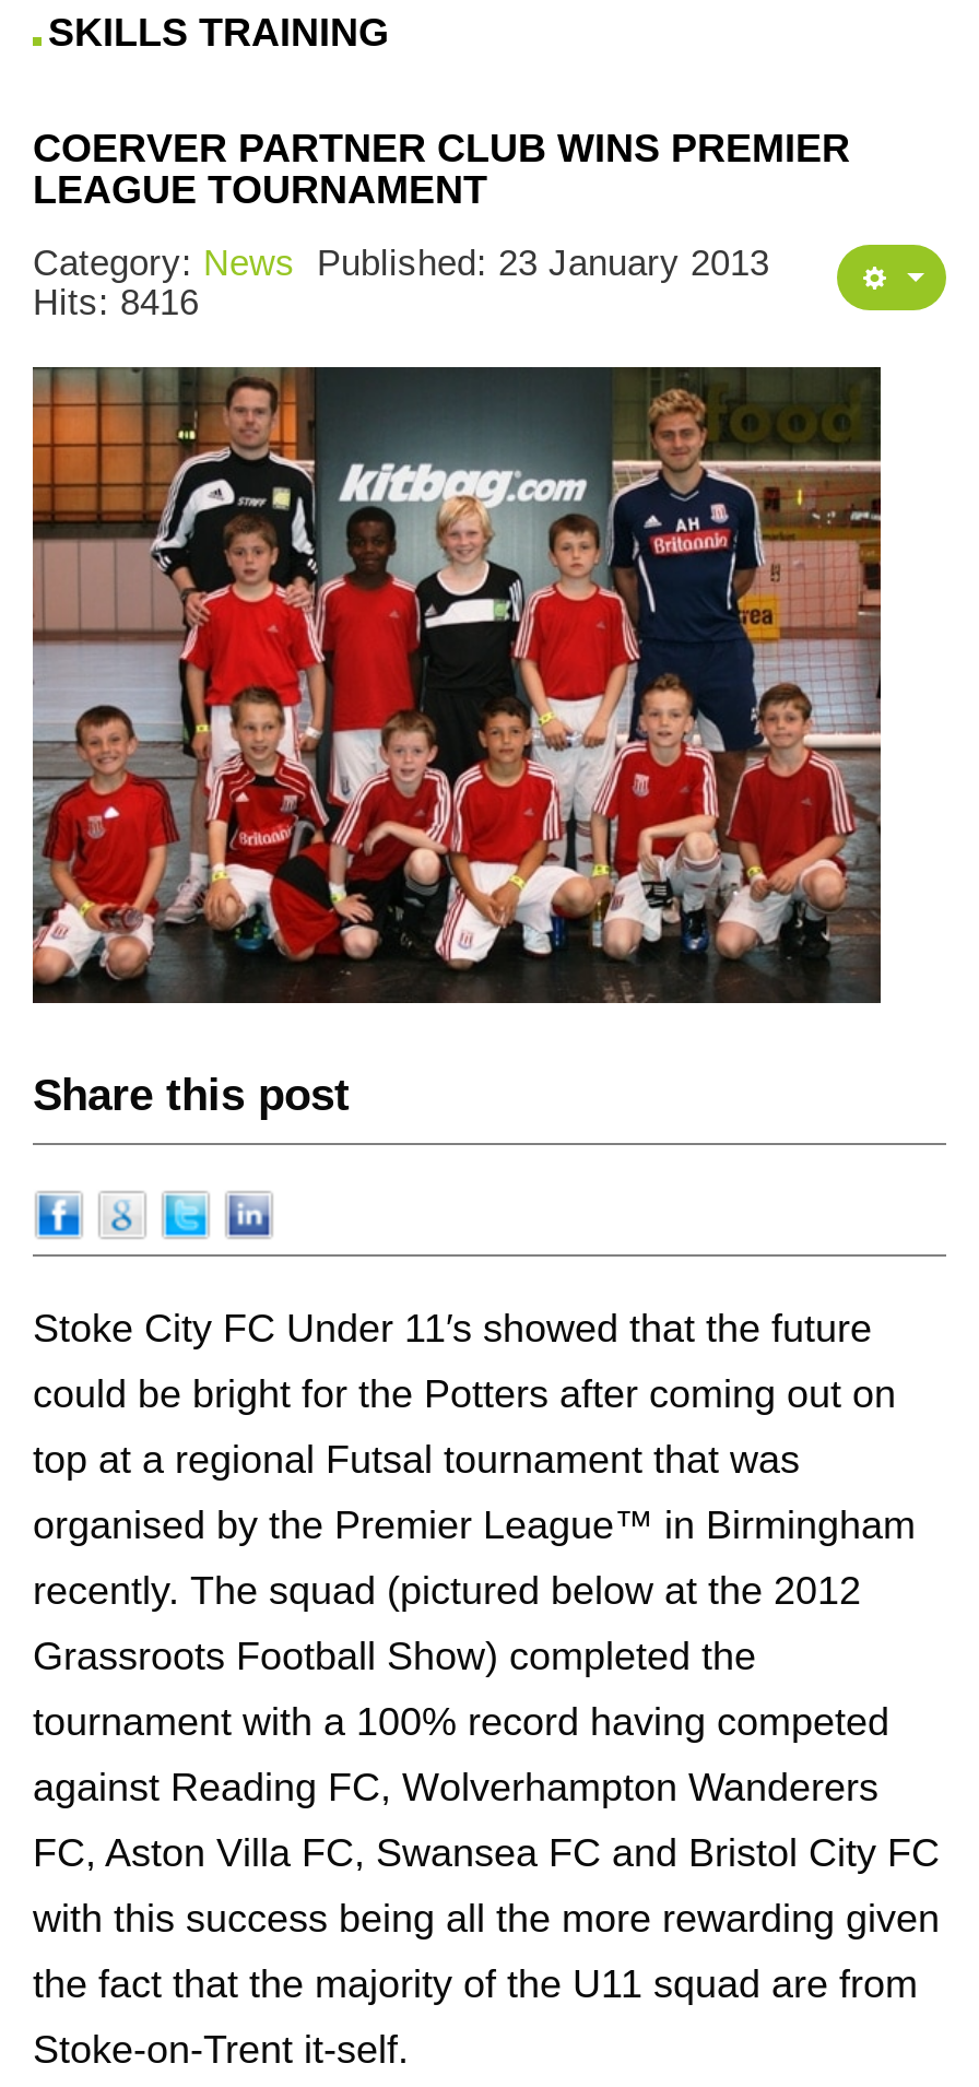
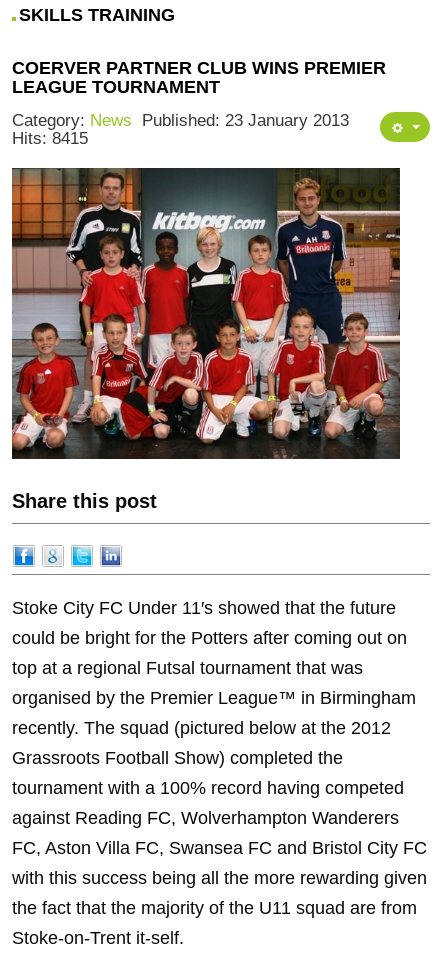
[33,282,199,323] Hits: 8416 -> [12,129,88,148] Hits: 8415

